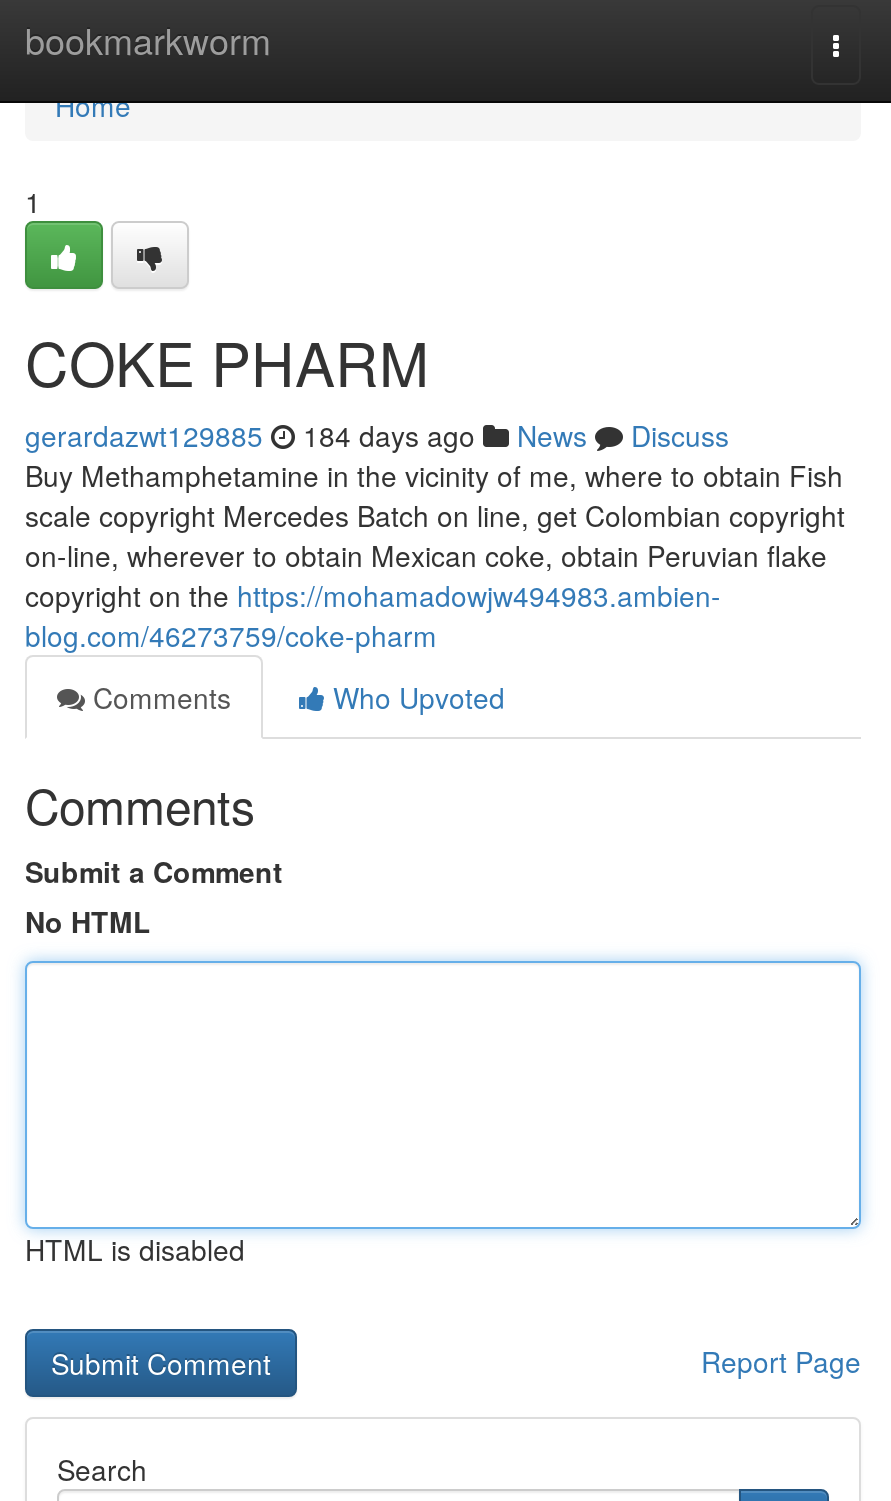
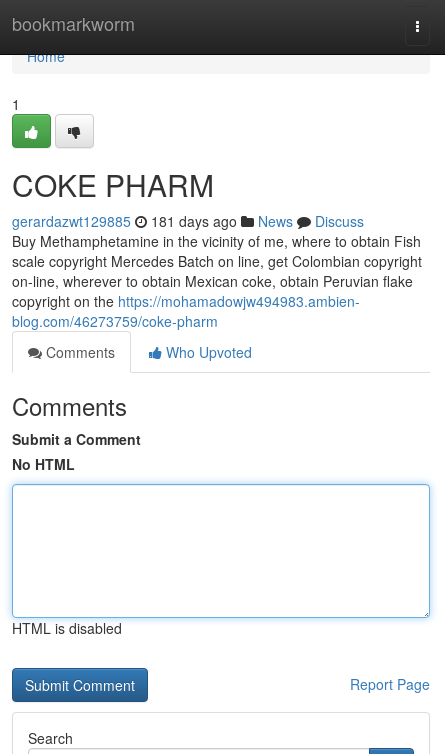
[25,415,729,455] gerardazwt129885 184 days ago News Discuss -> [12,211,364,231] gerardazwt129885 181 days ago News Discuss

